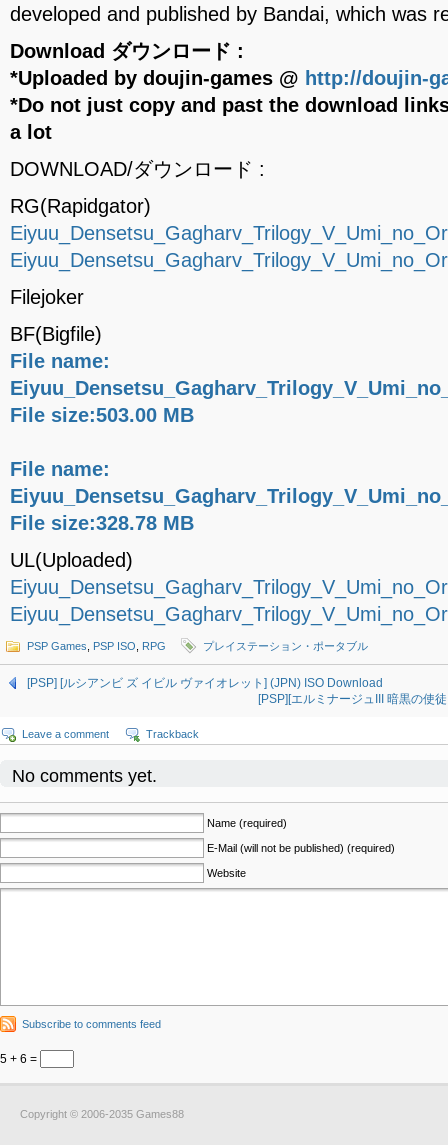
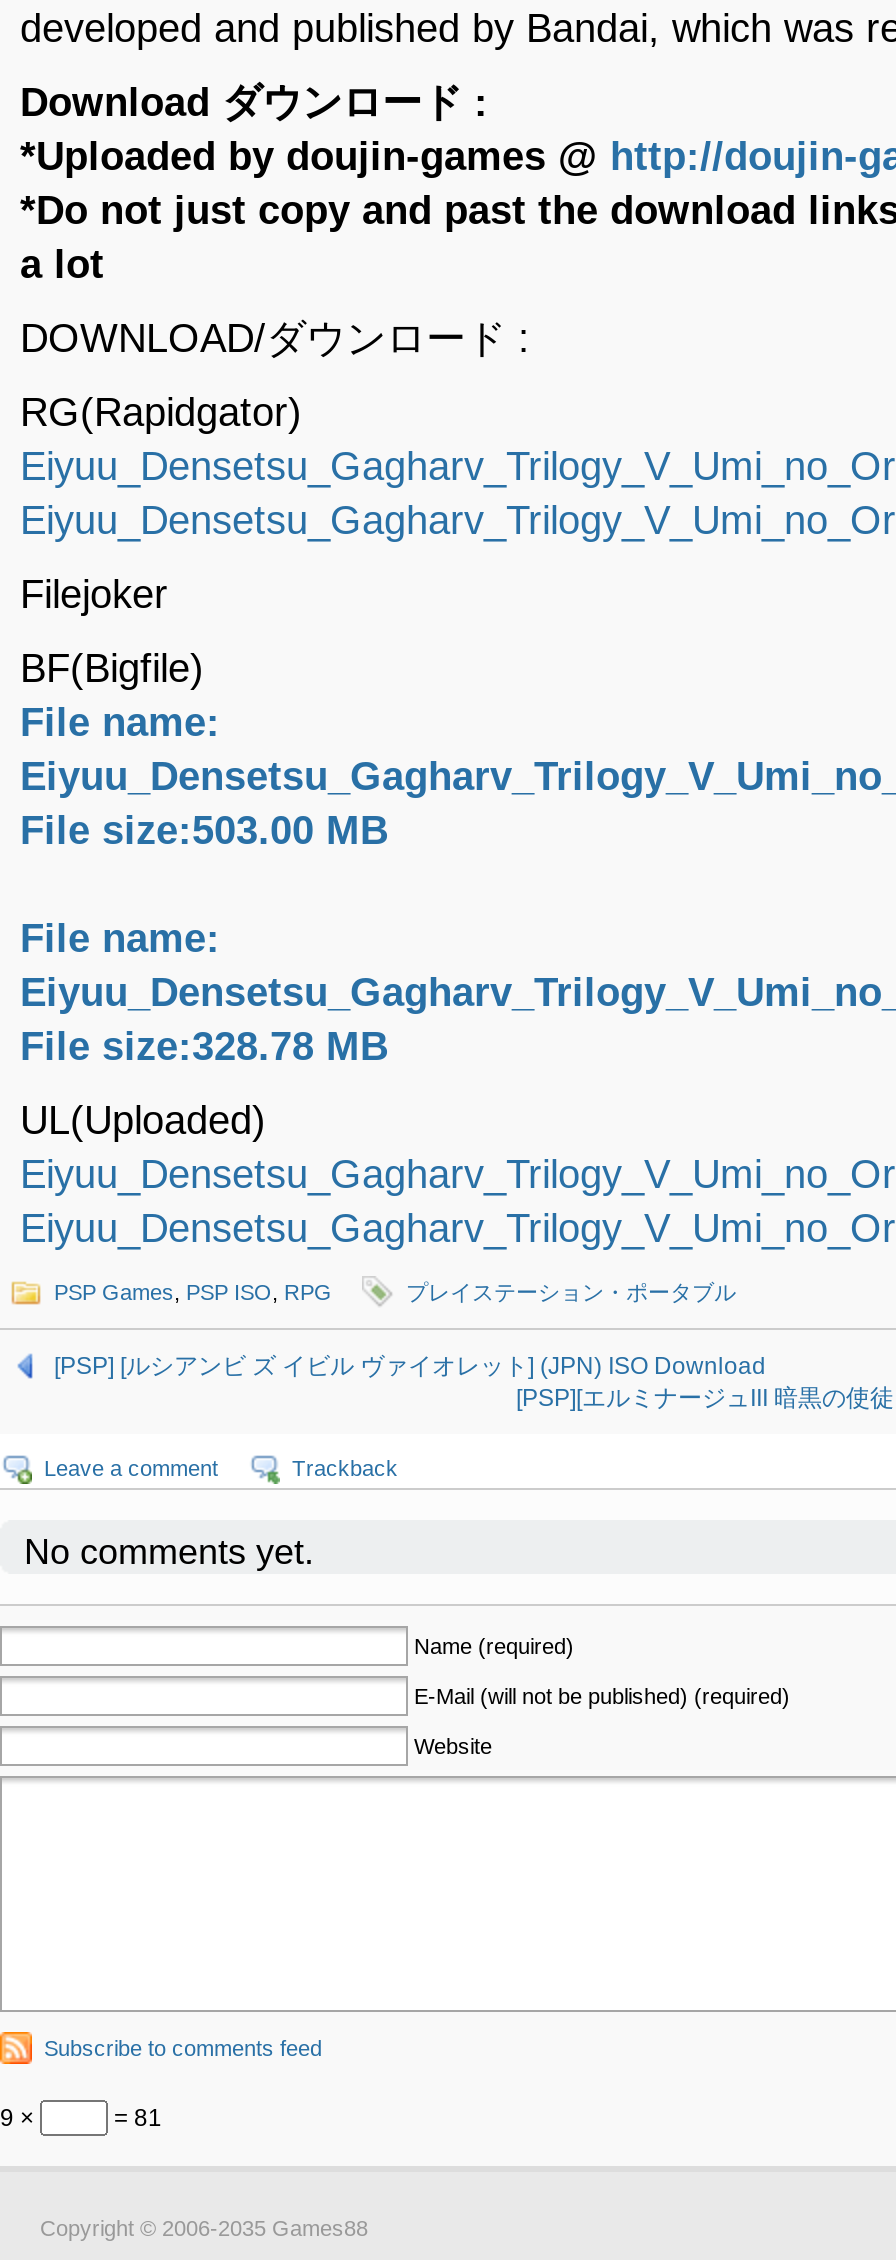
[0,1052,40,1066] 5 + 6 = -> [0,2104,162,2132] 9 × | = 81

